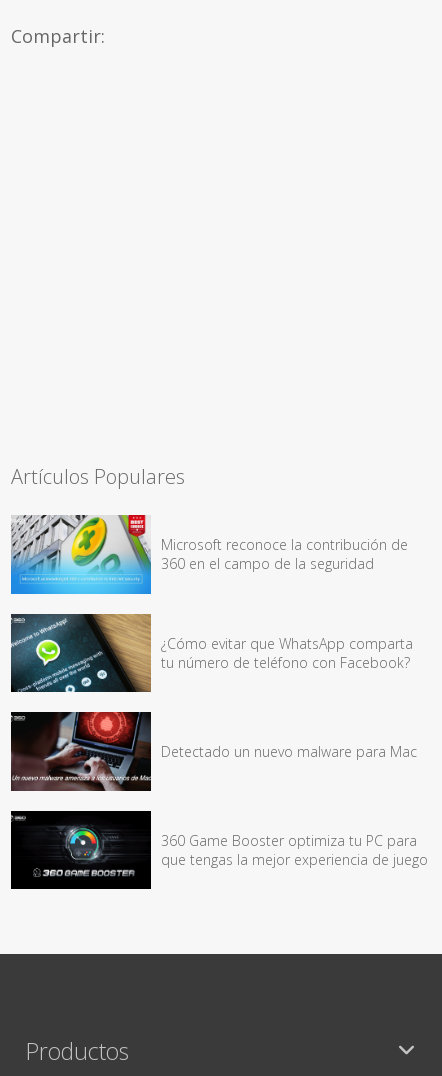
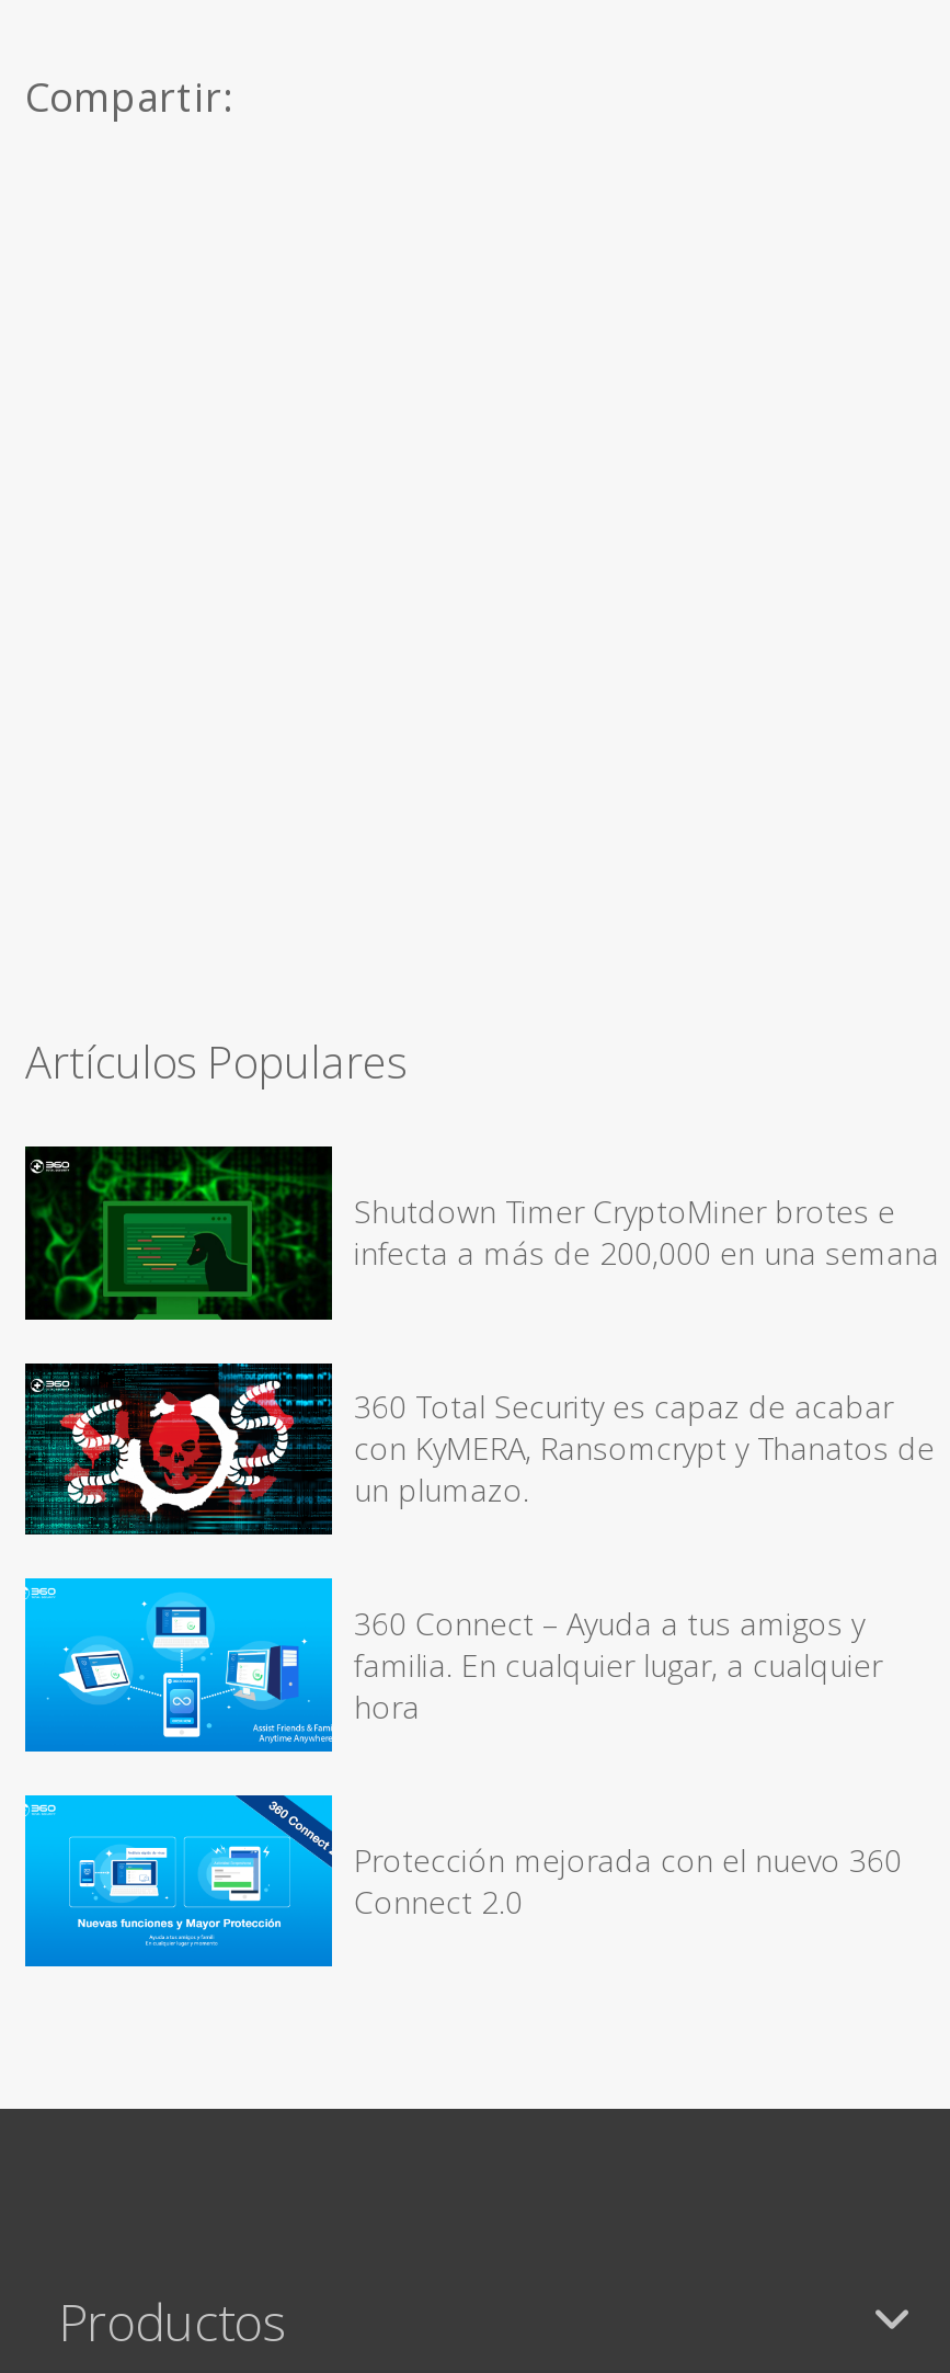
[10,514,408,595] [image] | Microsoft reconoce la contribución de | 360 en el campo de la seguridad -> [23,1144,939,1322] [image] | Shutdown Timer CryptoMiner brotes e | infecta a más de 200,000 en una semana
[11,613,413,693] [image] | ¿Cómo evitar que WhatsApp comparta | tu número de teléfono con Facebook? -> [25,1361,935,1537] [image] | 360 Total Security es capaz de acabar | con KyMERA, Ransomcrypt y Thanatos de | un plumazo.
[10,711,417,792] [image] | Detectado un nuevo malware para Mac -> [23,1576,882,1754] [image] | 360 Connect – Ayuda a tus amigos y | familia. En cualquier lugar, a cualquier | hora
[10,810,428,890] [image] | 360 Game Booster optimiza tu PC para | que tengas la mejor experiencia de juego -> [23,1793,902,1969] [image] | Protección mejorada con el nuevo 360 | Connect 2.0

